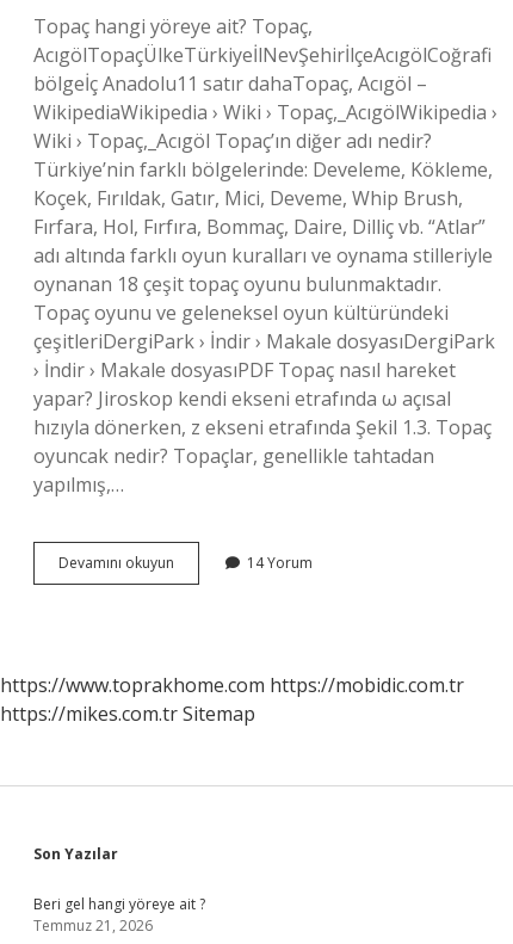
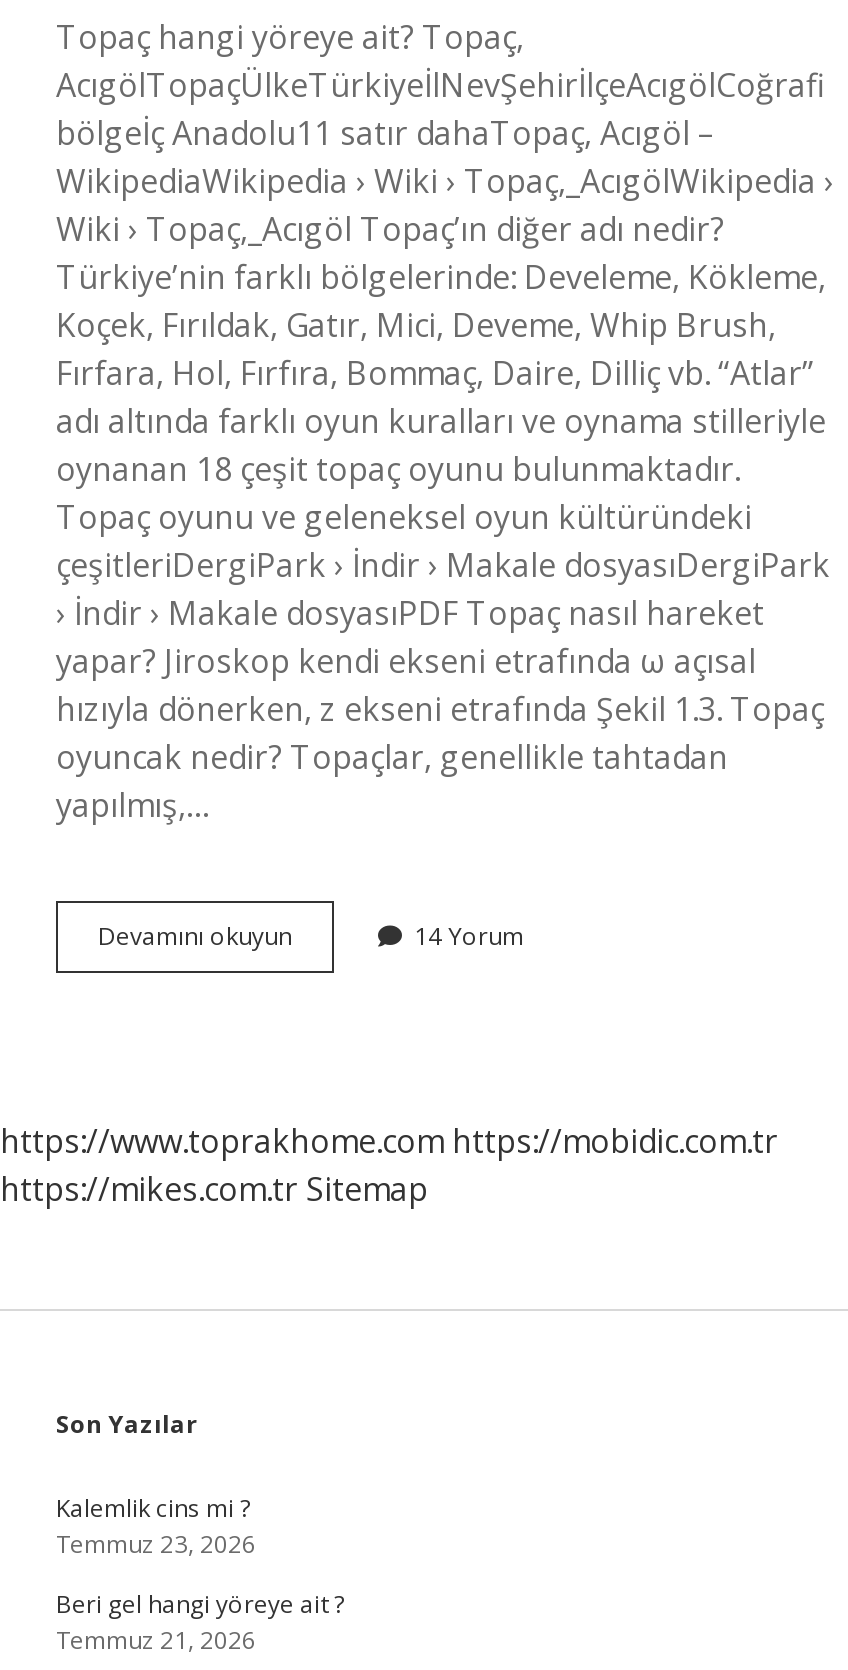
none -> [56,1491,256,1561] Kalemlik cins mi ? | Temmuz 23, 2026

